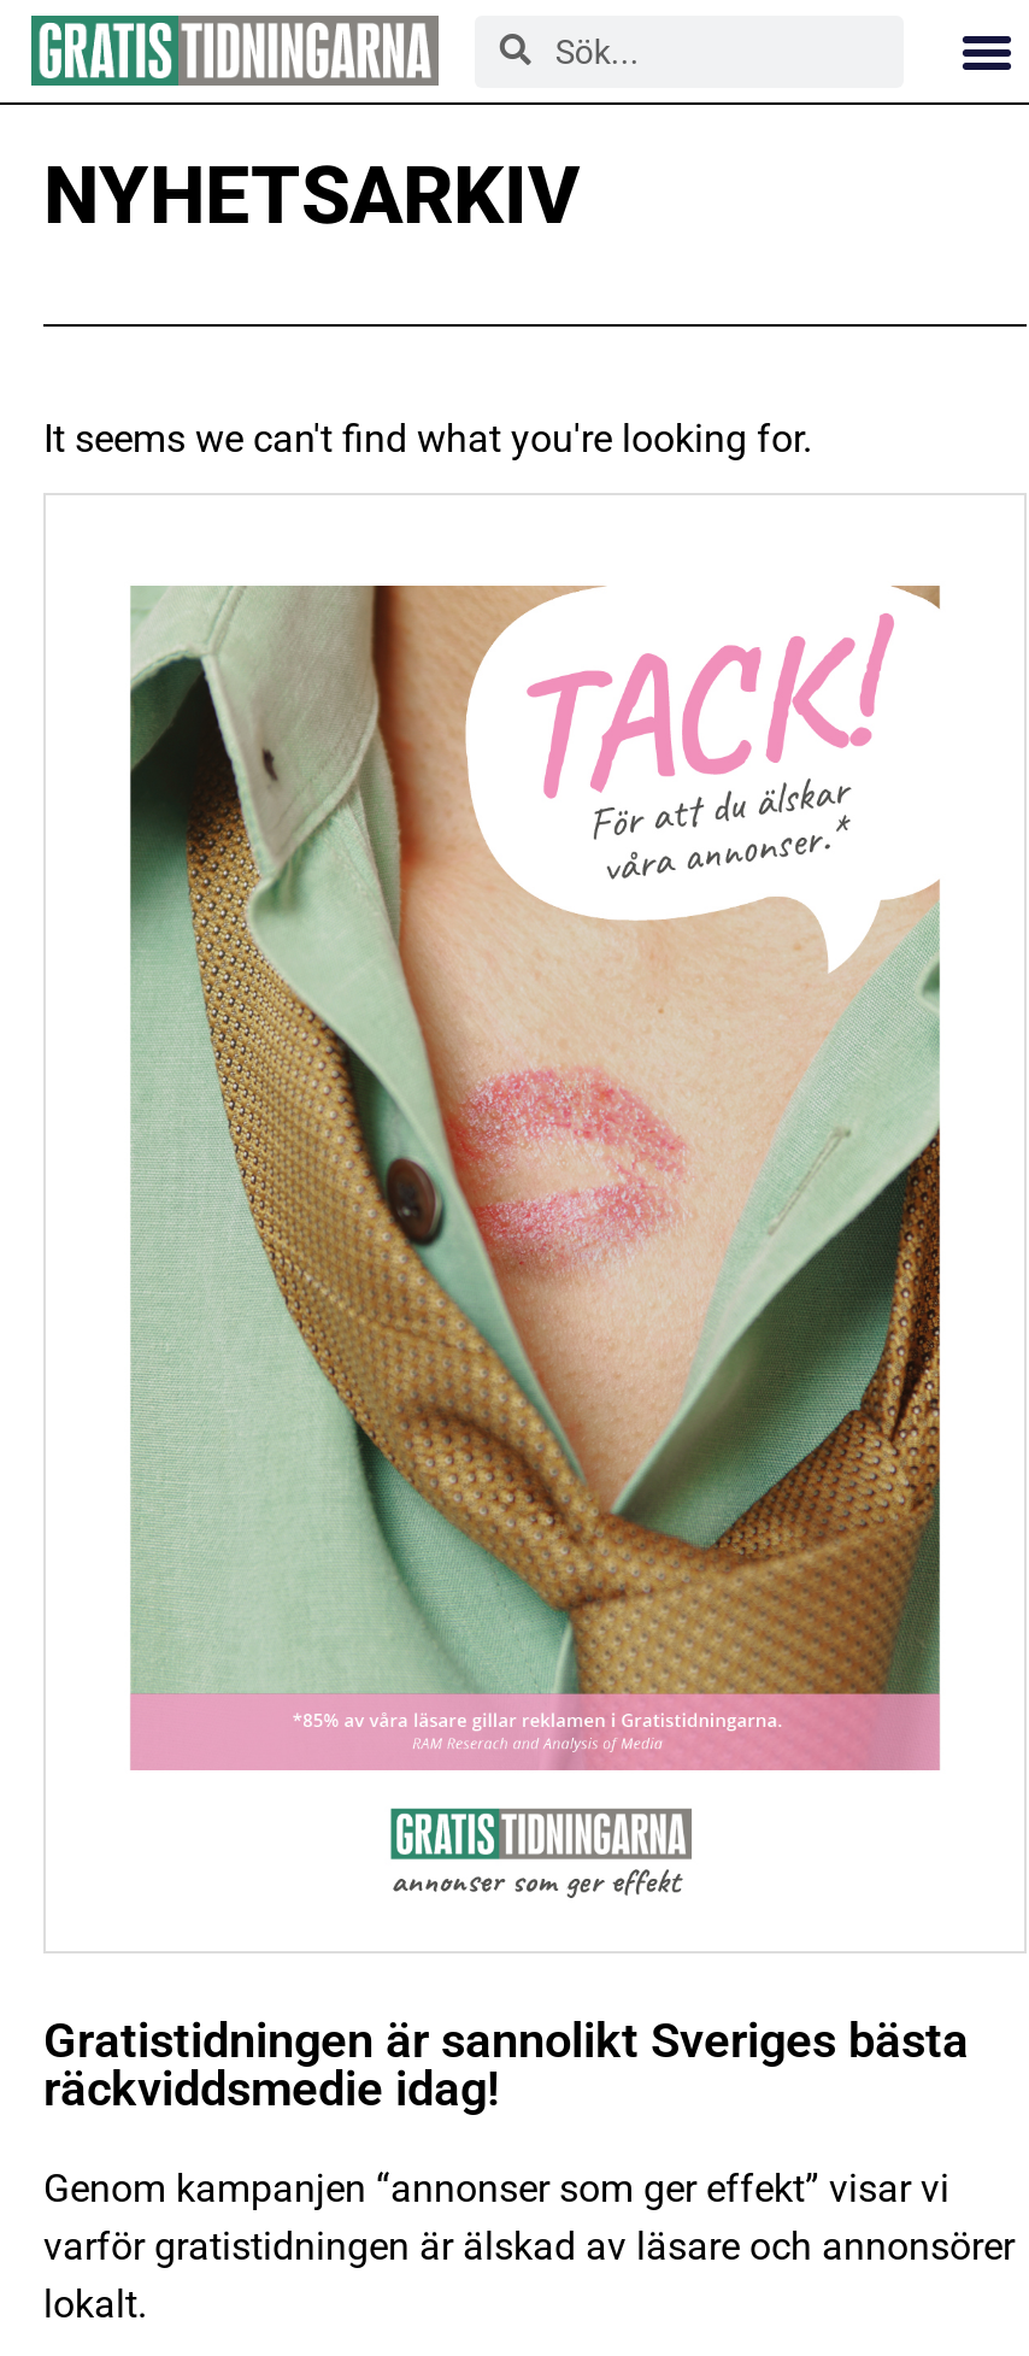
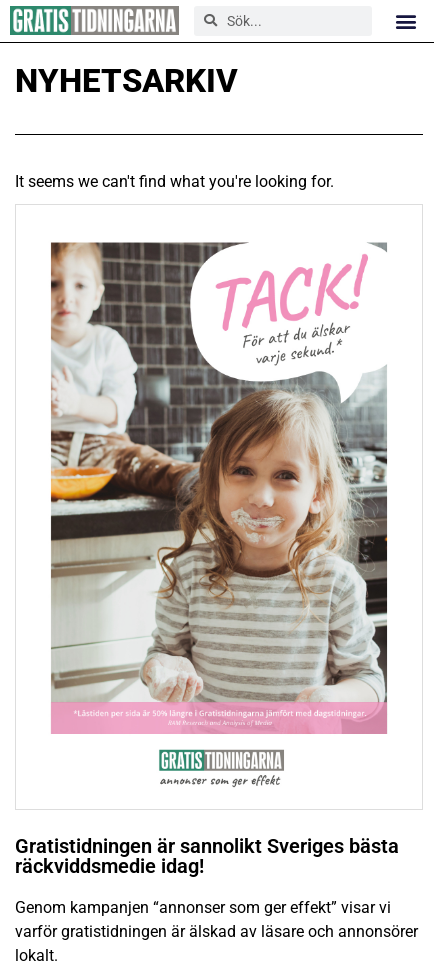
[128,584,942,1768] [image] -> [50,242,388,732] [image]

